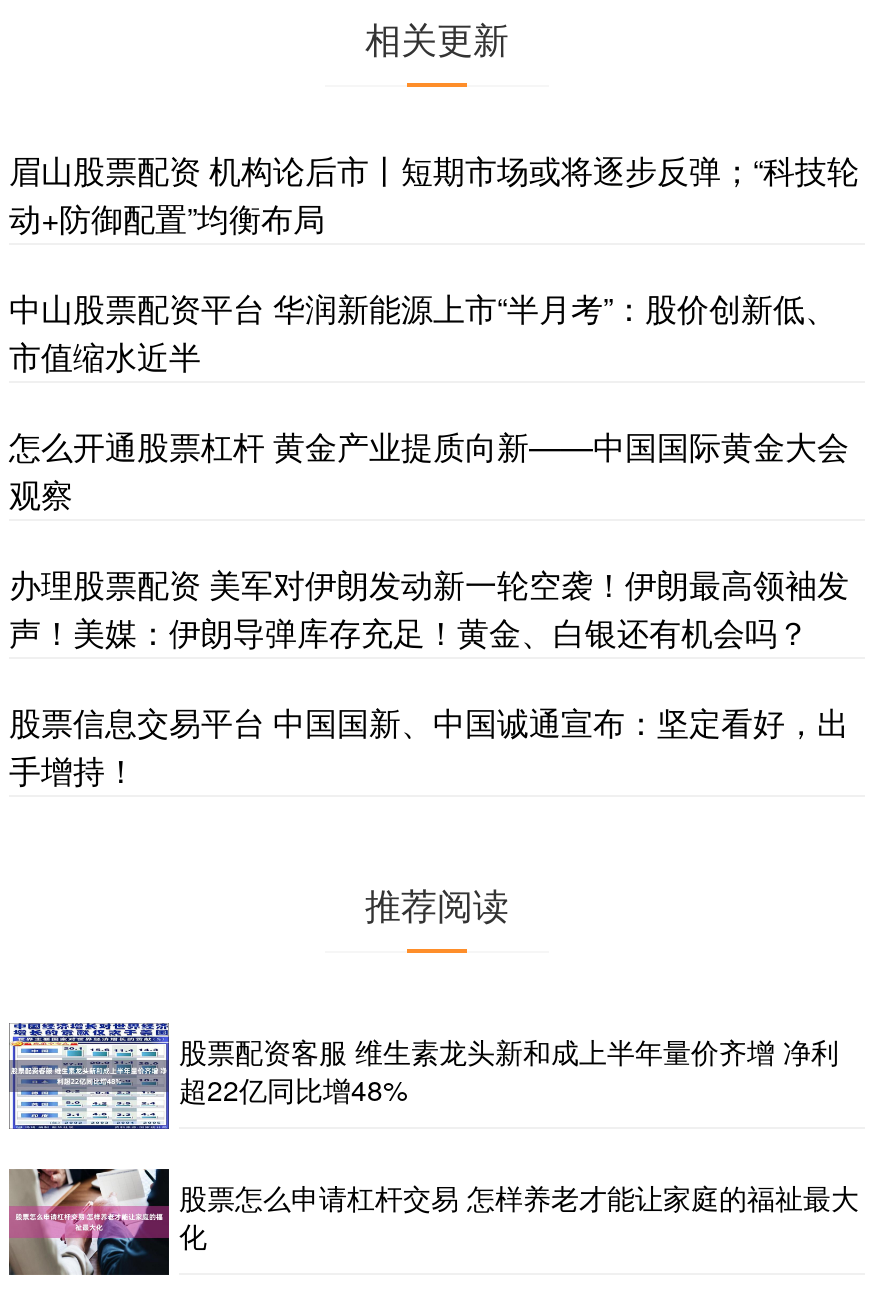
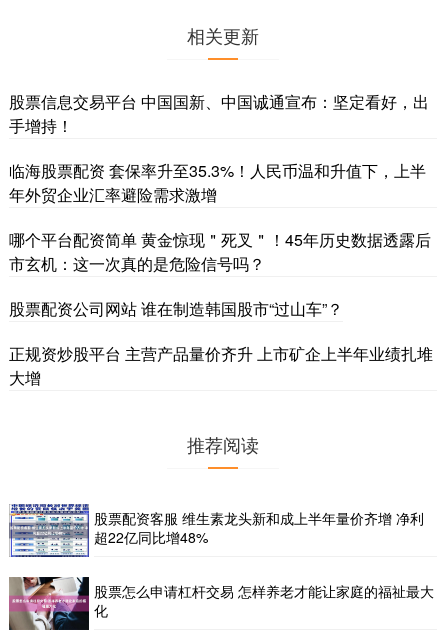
[9,146,859,654] 眉山股票配资 机构论后市丨短期市场或将逐步反弹；“科技轮 | 动+防御配置”均衡布局 | 中山股票配资平台 华润新能源上市“半月考”：股价创新低、 | 市值缩水近半 | 怎么开通股票杠杆 黄金产业提质向新——中国国际黄金大会 | 观察 | 办理股票配资 美军对伊朗发动新一轮空袭！伊朗最高领袖发 | 声！美媒：伊朗导弹库存充足！黄金、白银还有机会吗？ -> none
moved [9,698,849,792] -> [9,90,429,137]: 股票信息交易平台 中国国新、中国诚通宣布：坚定看好，出 | 手增持！
none -> [9,159,433,389] 临海股票配资 套保率升至35.3%！人民币温和升值下，上半 | 年外贸企业汇率避险需求激增 | 哪个平台配资简单 黄金惊现＂死叉＂！45年历史数据透露后 | 市玄机：这一次真的是危险信号吗？ | 股票配资公司网站 谁在制造韩国股市“过山车”？ | 正规资炒股平台 主营产品量价齐升 上市矿企上半年业绩扎堆 | 大增

